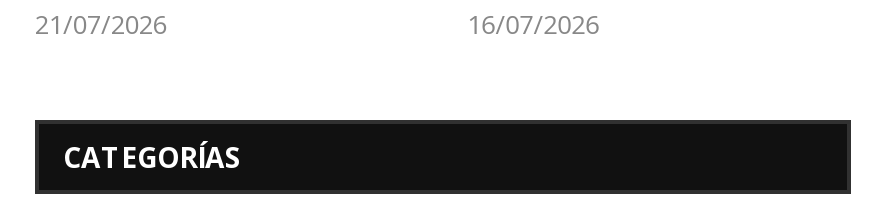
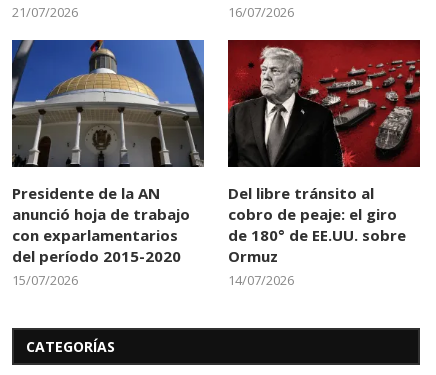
none -> [11,39,205,289] [image] | Presidente de la AN | anunció hoja de trabajo | con exparlamentarios | del período 2015-2020 | 15/07/2026
none -> [227,39,421,289] [image] | Del libre tránsito al | cobro de peaje: el giro | de 180° de EE.UU. sobre | Ormuz | 14/07/2026

